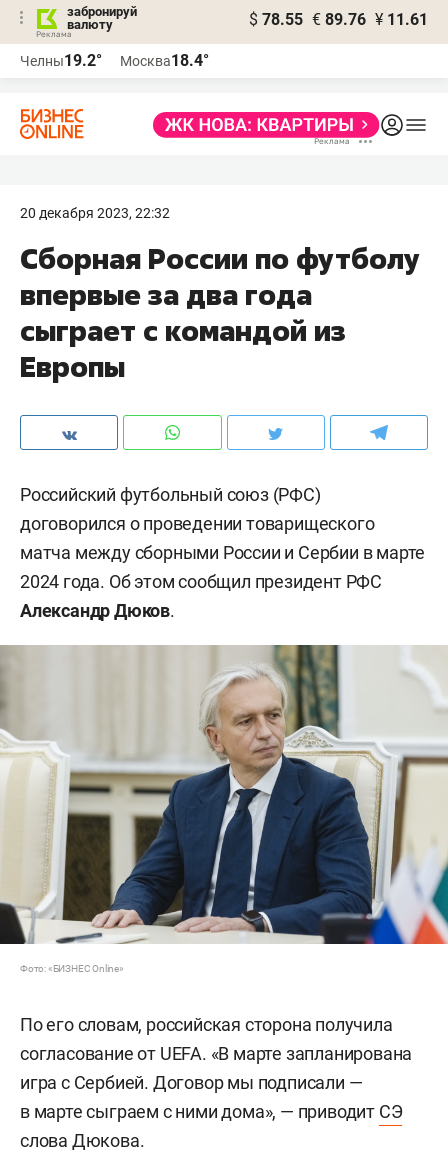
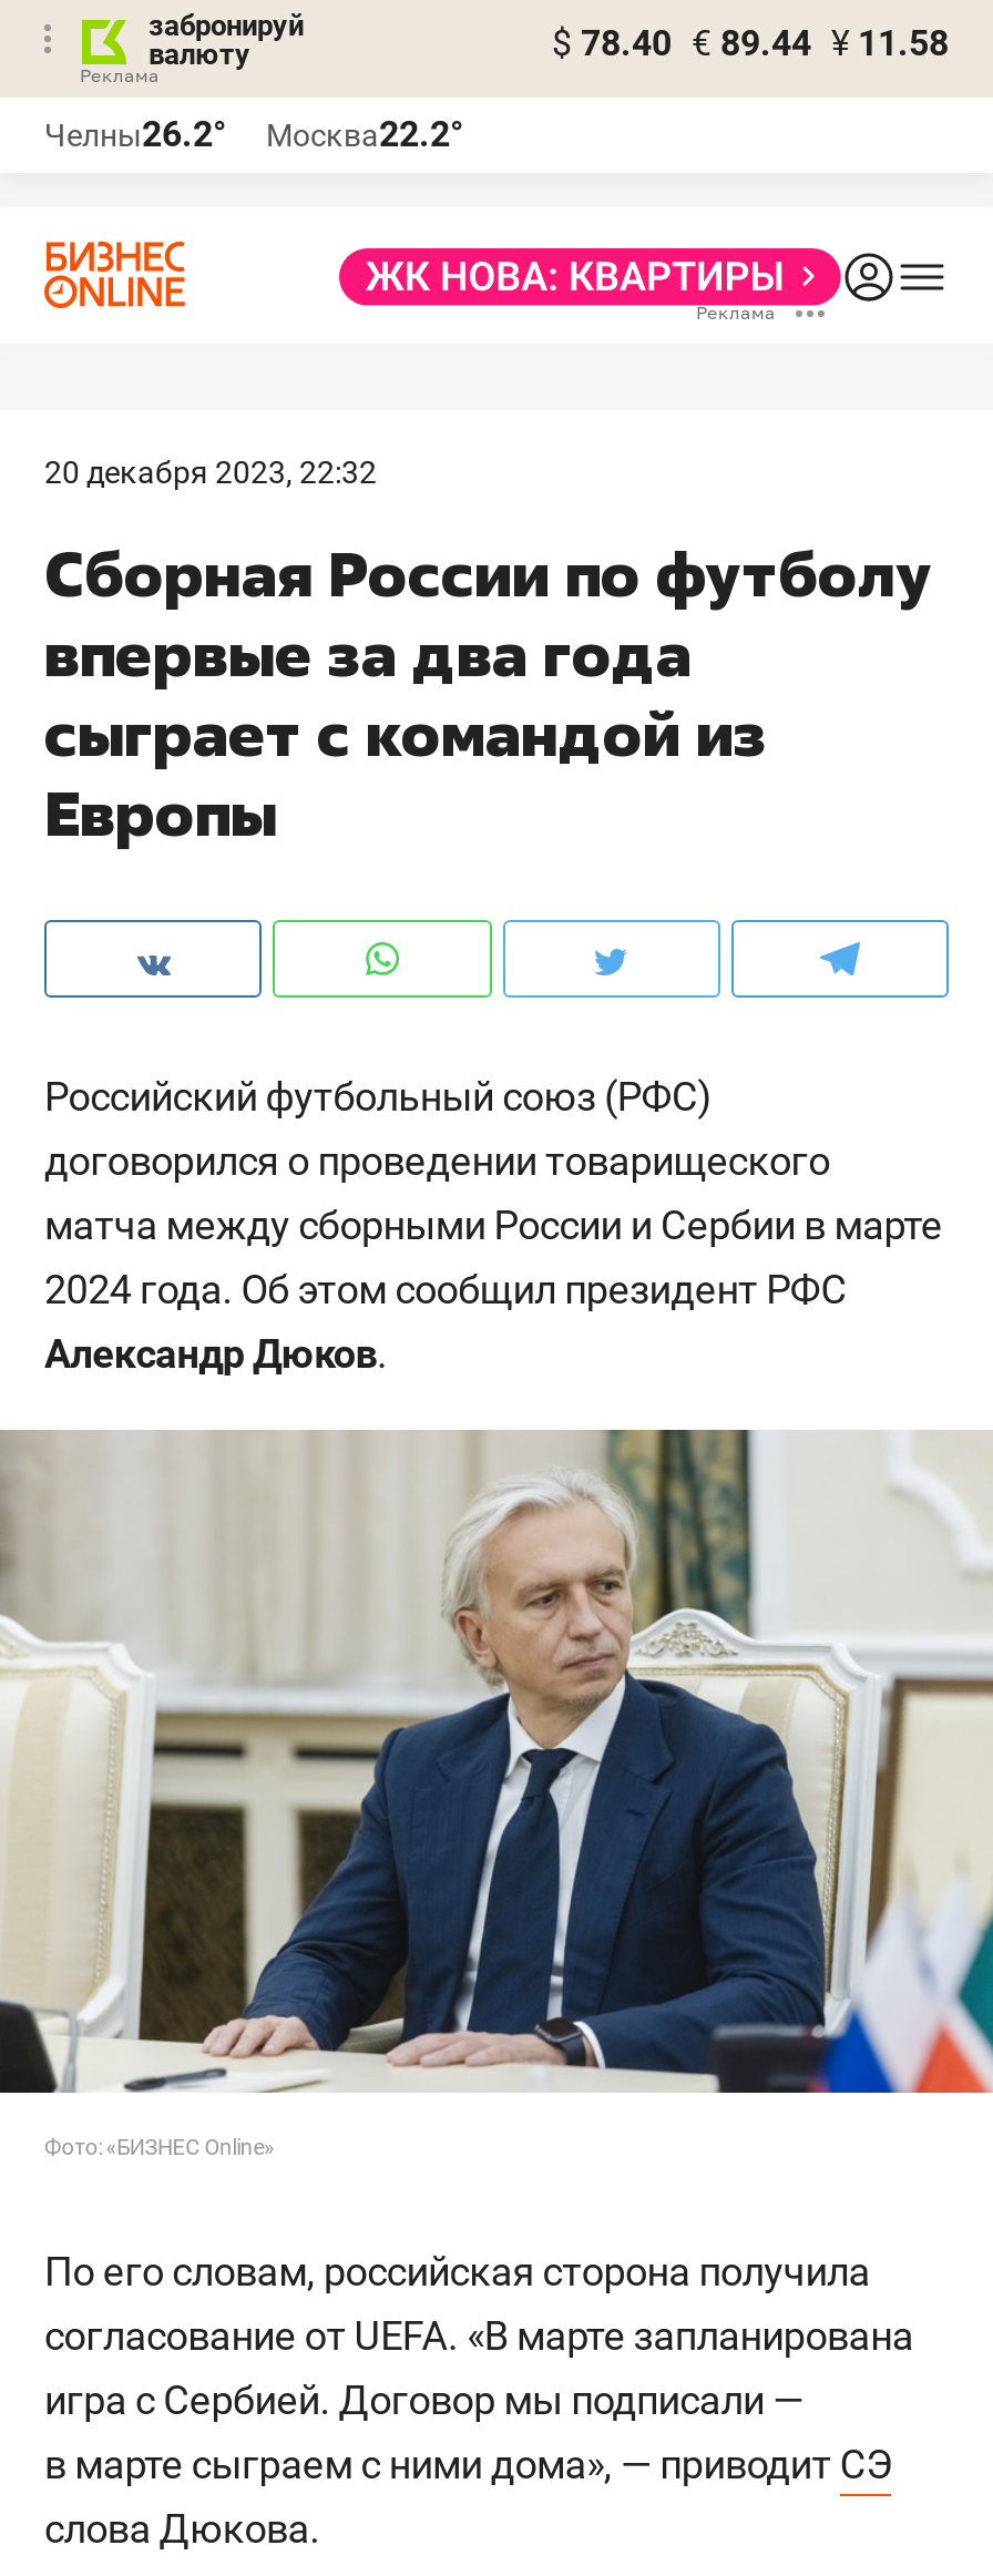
[249,10,428,29] $ 78.55 € 89.76 ¥ 11.61 -> [552,22,949,64] $ 78.40 € 89.44 ¥ 11.58
[20,51,102,70] Челны19.2° -> [44,113,226,155] Челны26.2°
[120,51,209,70] Москва18.4° -> [266,113,463,155] Москва22.2°

